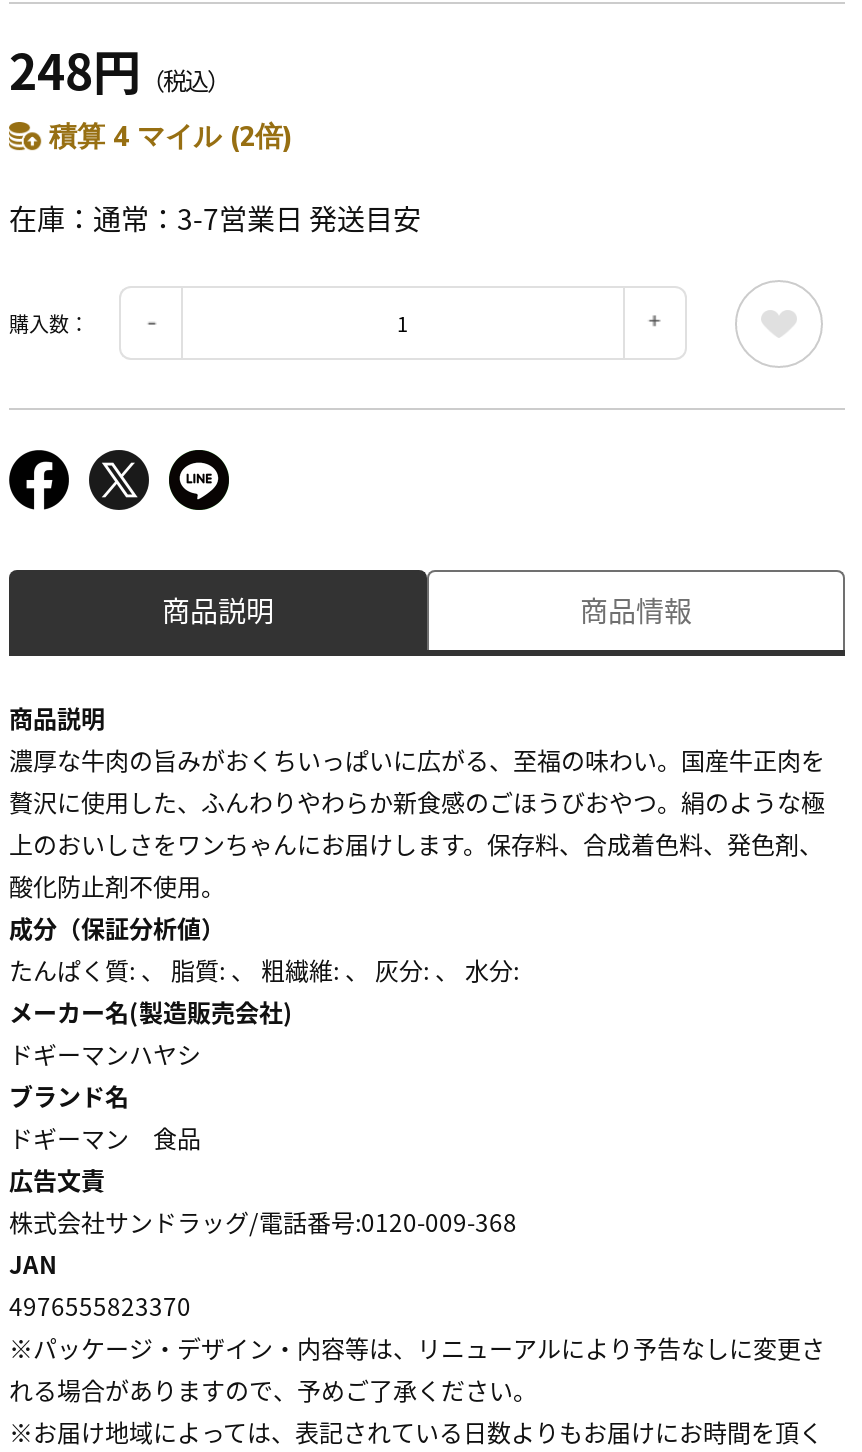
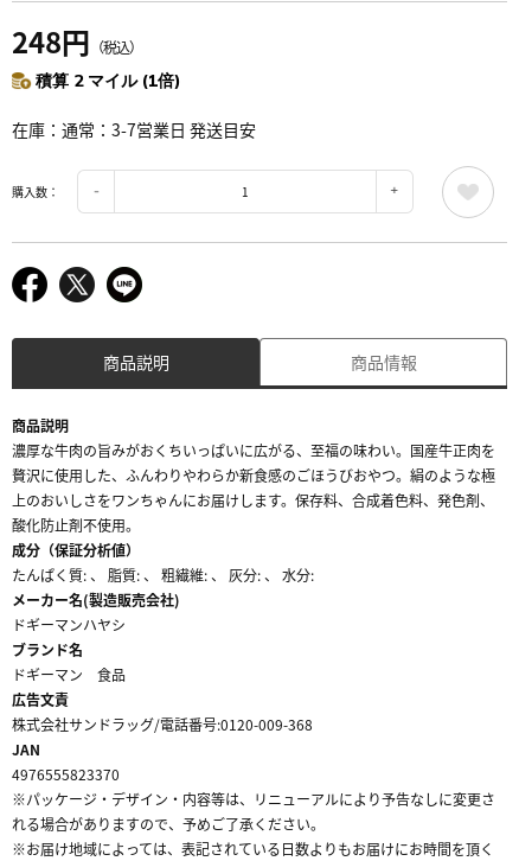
[49,117,295,153] 積算 4 マイル (2倍) -> [36,69,181,91] 積算 2 マイル (1倍)

